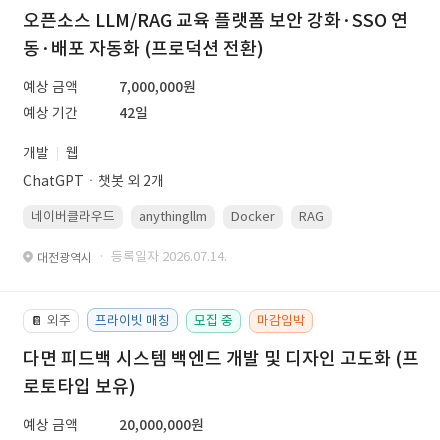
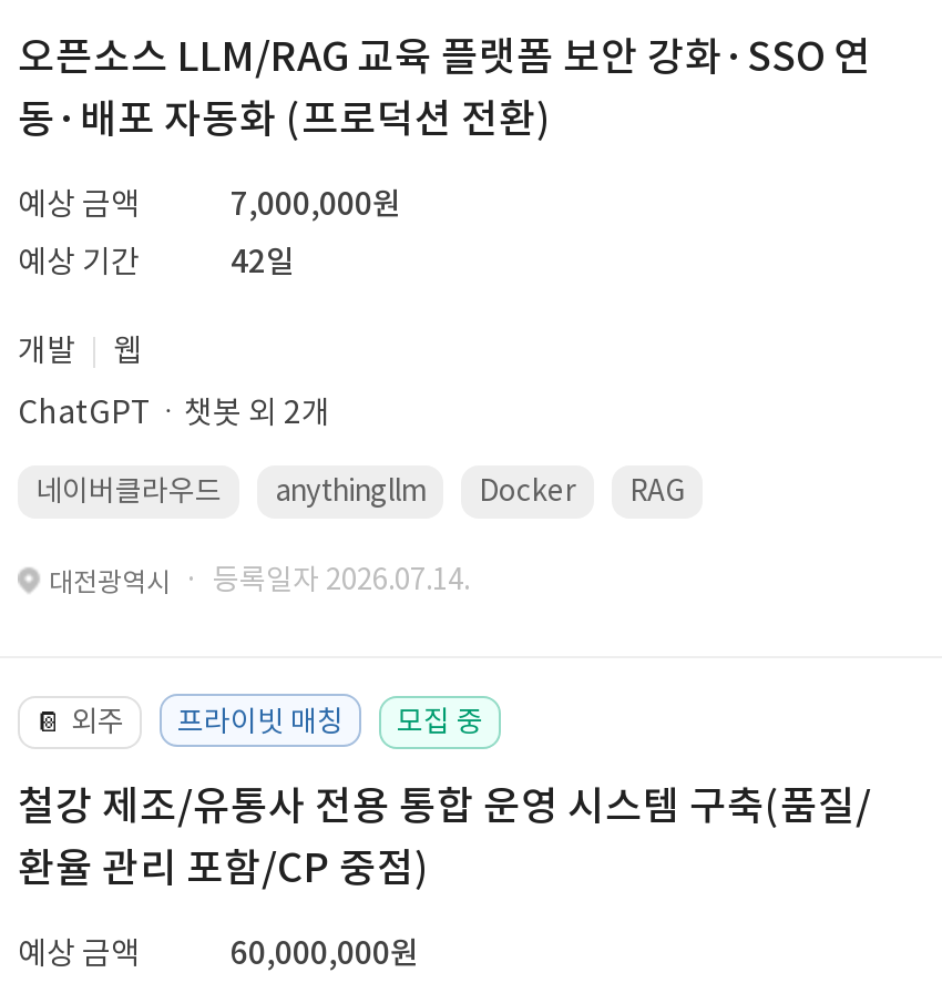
[23,312,419,398] 마감임박 | 다면 피드백 시스템 백엔드 개발 및 디자인 고도화 (프 | 로토타입 보유) -> [18,780,871,893] 철강 제조/유통사 전용 통합 운영 시스템 구축(품질/ | 환율 관리 포함/CP 중점)
[119,416,204,434] 20,000,000원 -> [231,933,419,973] 60,000,000원

